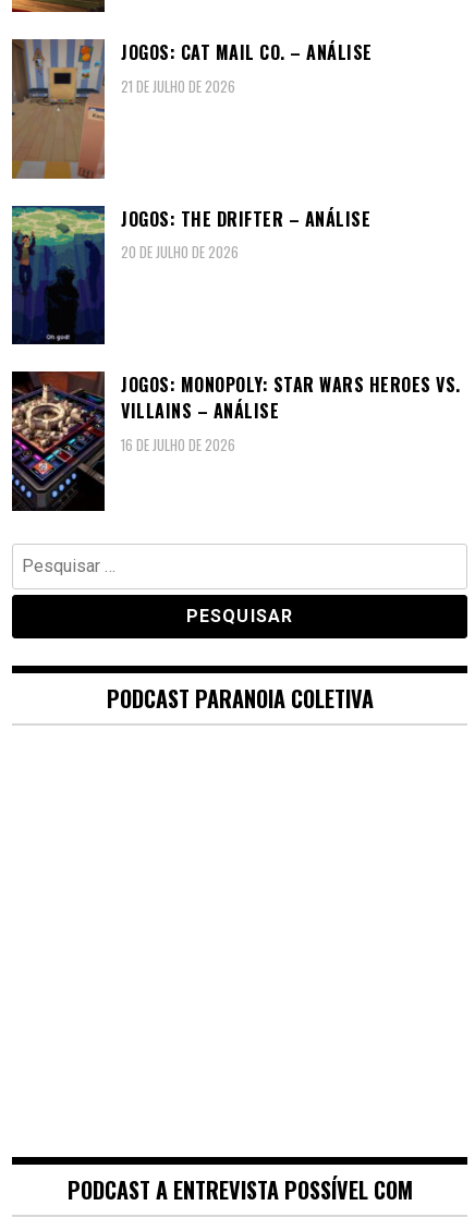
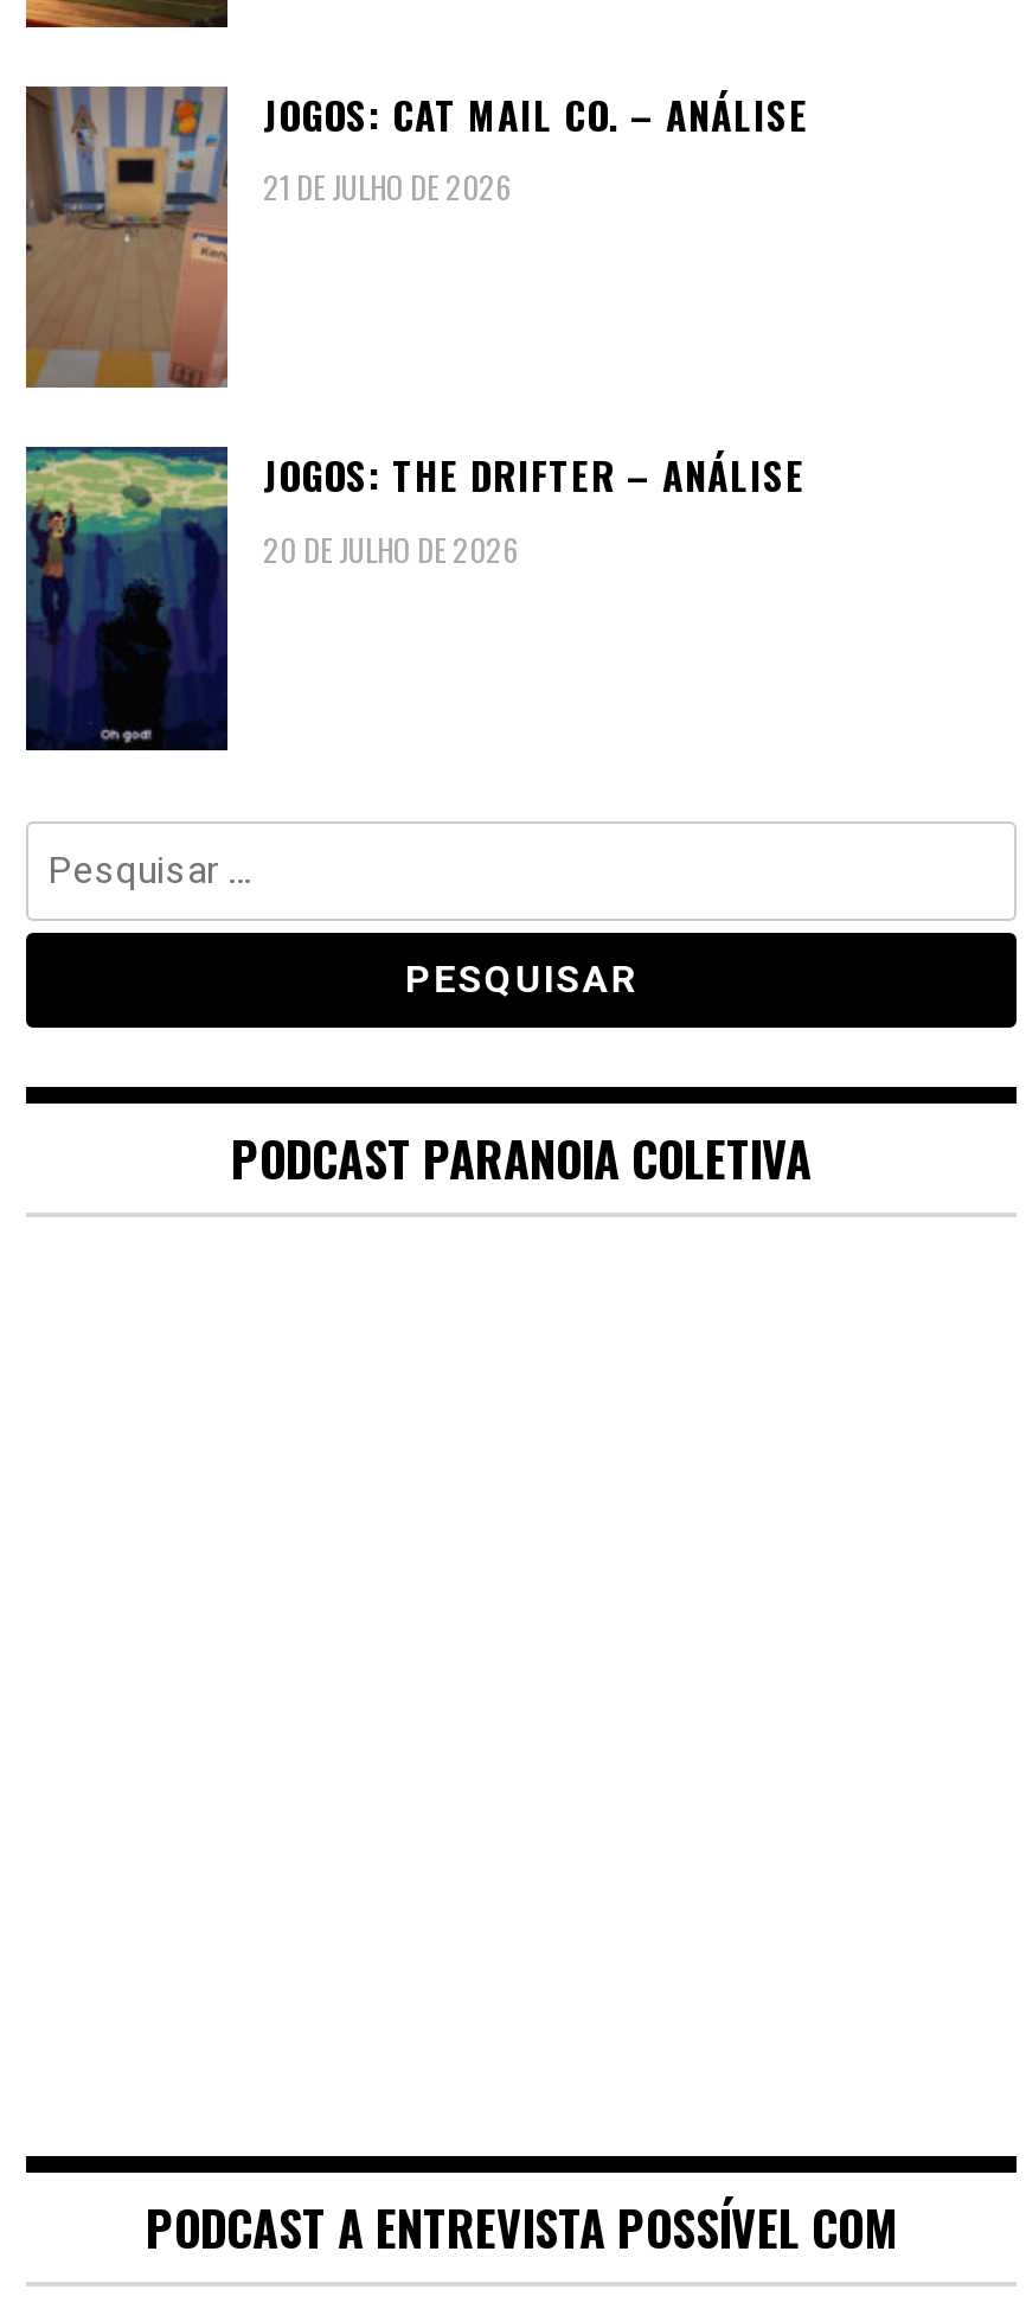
[11,370,460,511] [image] | JOGOS: MONOPOLY: STAR WARS HEROES VS. | VILLAINS – ANÁLISE | 16 DE JULHO DE 2026 -> none

